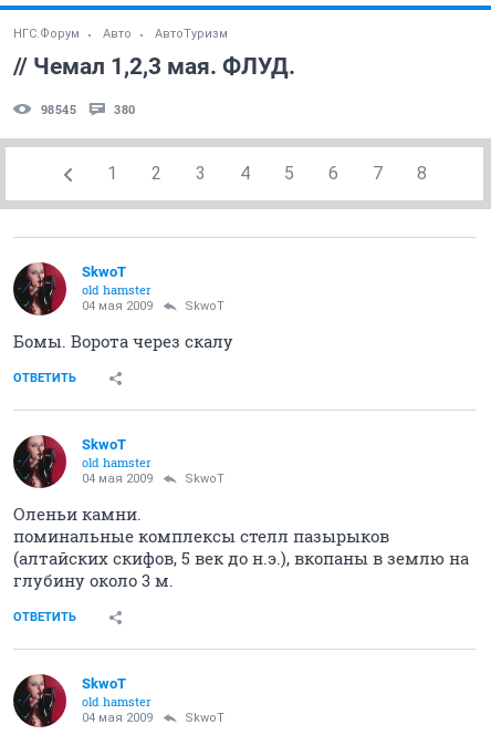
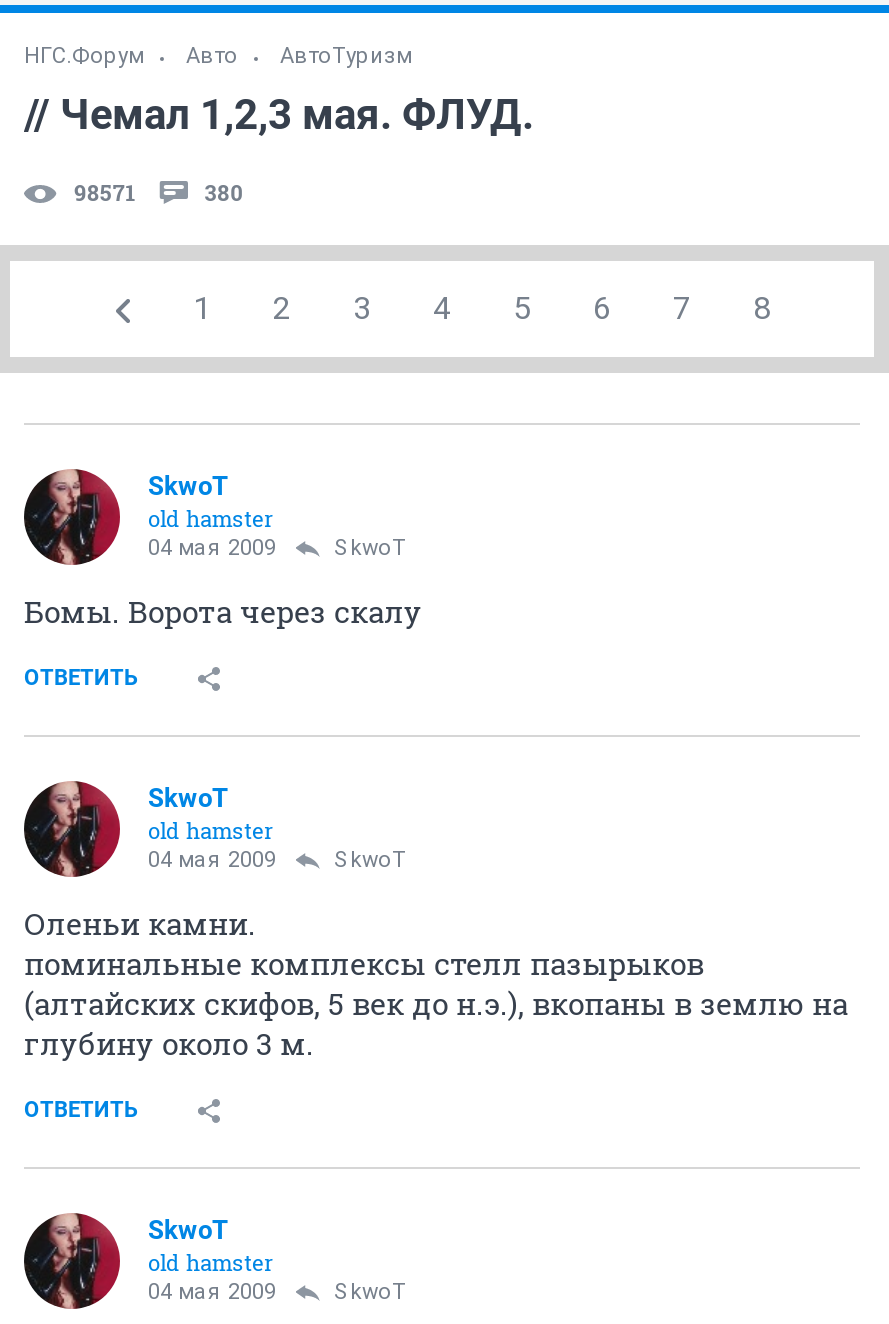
[41,101,77,117] 98545 -> [74,177,136,207] 98571

